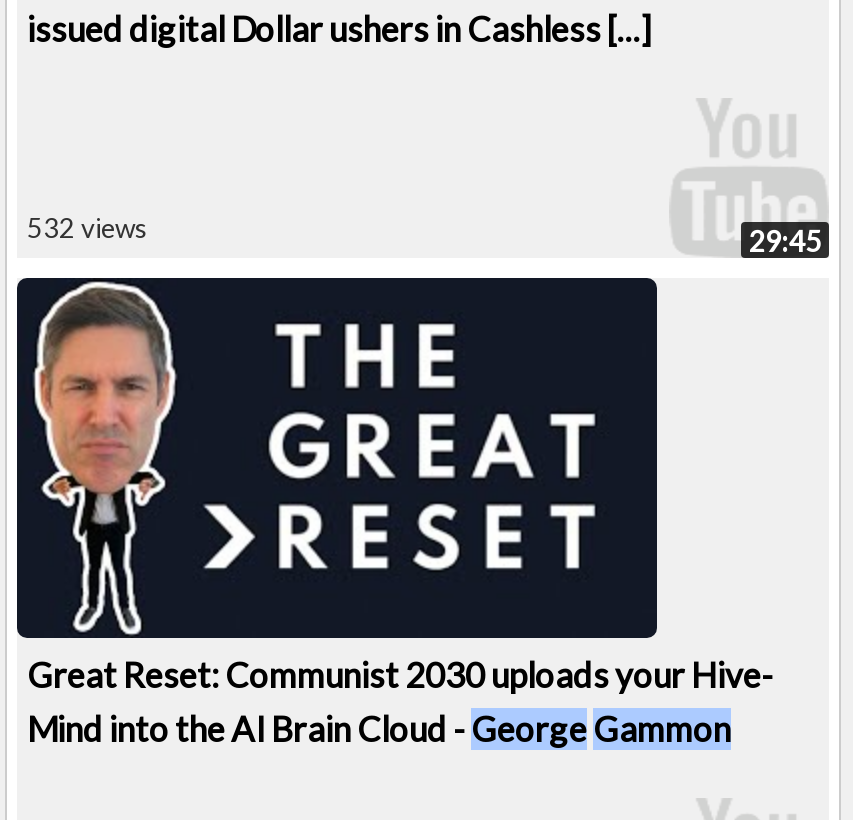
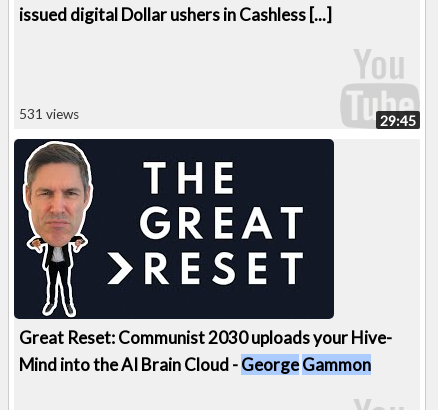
[27,212,159,244] 532 views -> [19,106,85,122] 531 views

